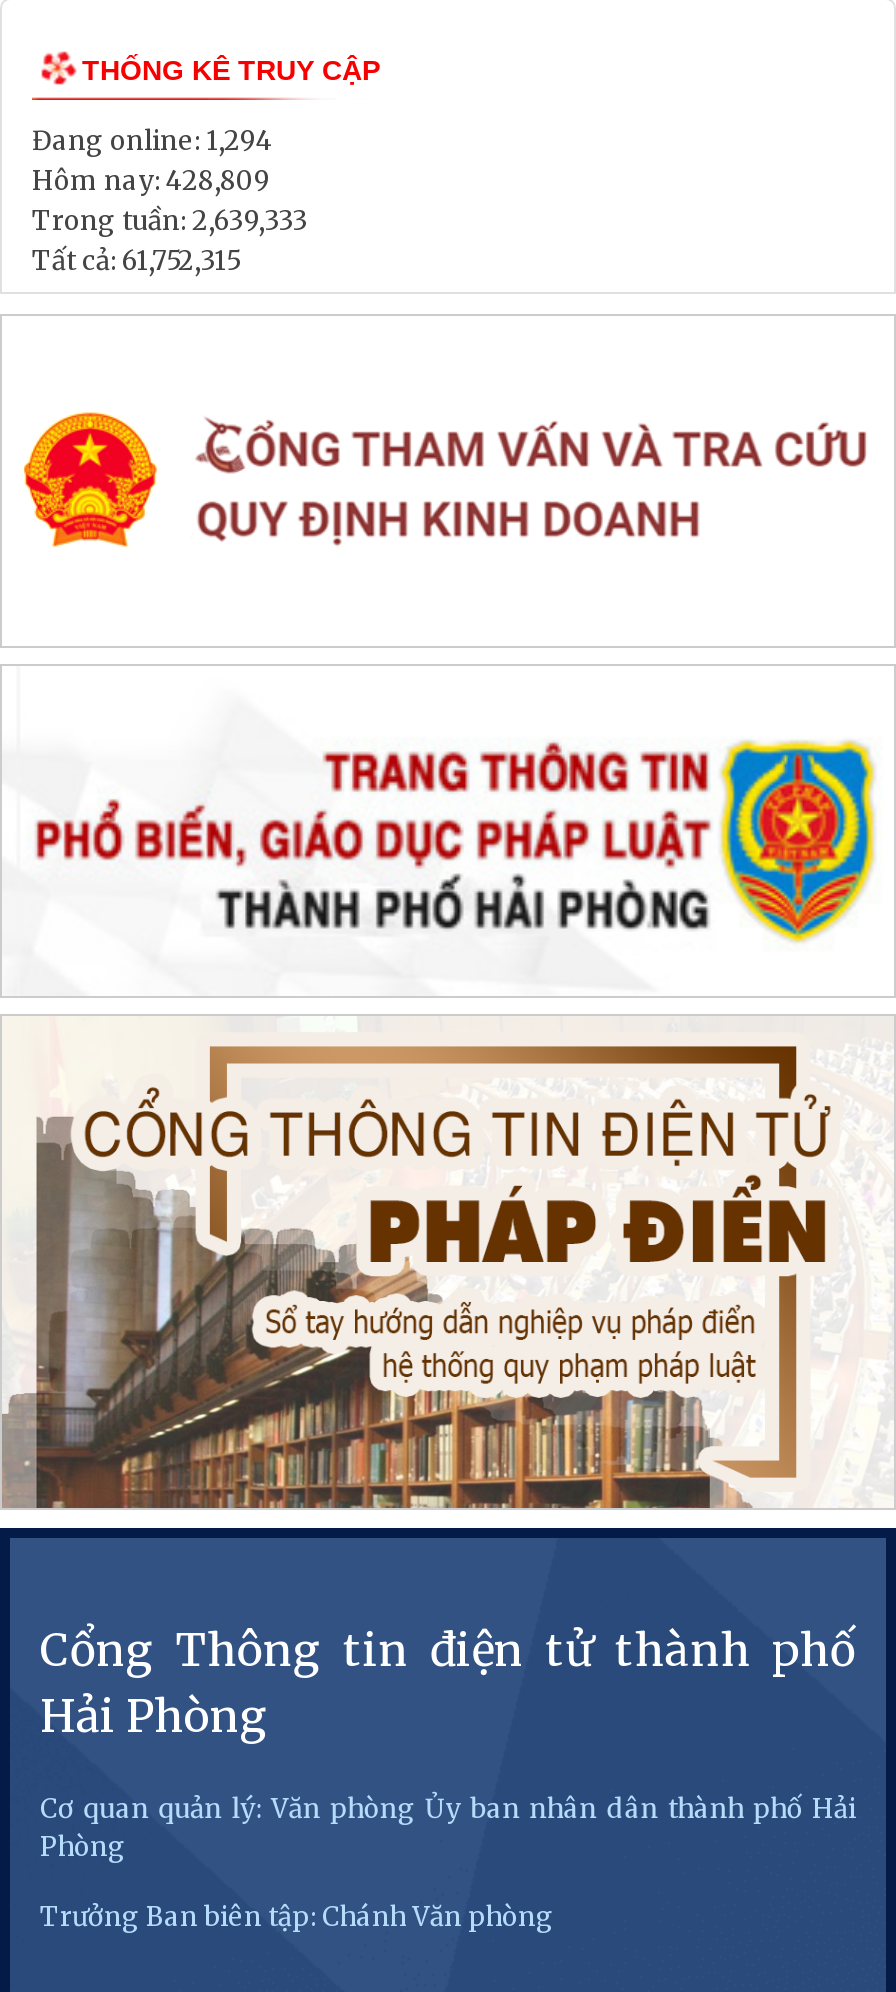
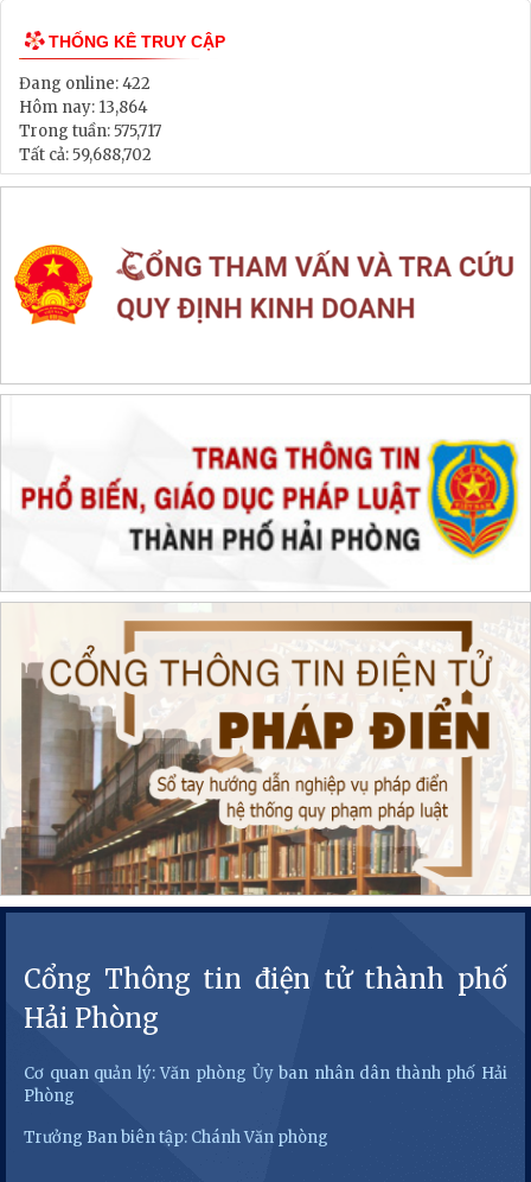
[32,124,274,158] Đang online: 1,294 -> [19,74,151,94] Đang online: 422
[32,164,270,198] Hôm nay: 428,809 -> [19,98,148,118] Hôm nay: 13,864
[32,204,308,238] Trong tuần: 2,639,333 -> [19,121,161,141] Trong tuần: 575,717
[32,244,240,278] Tất cả: 61,752,315 -> [19,145,152,165] Tất cả: 59,688,702

